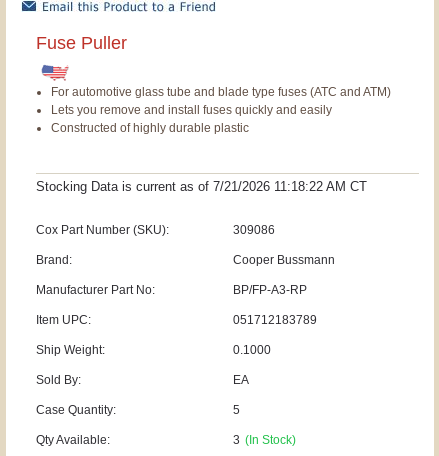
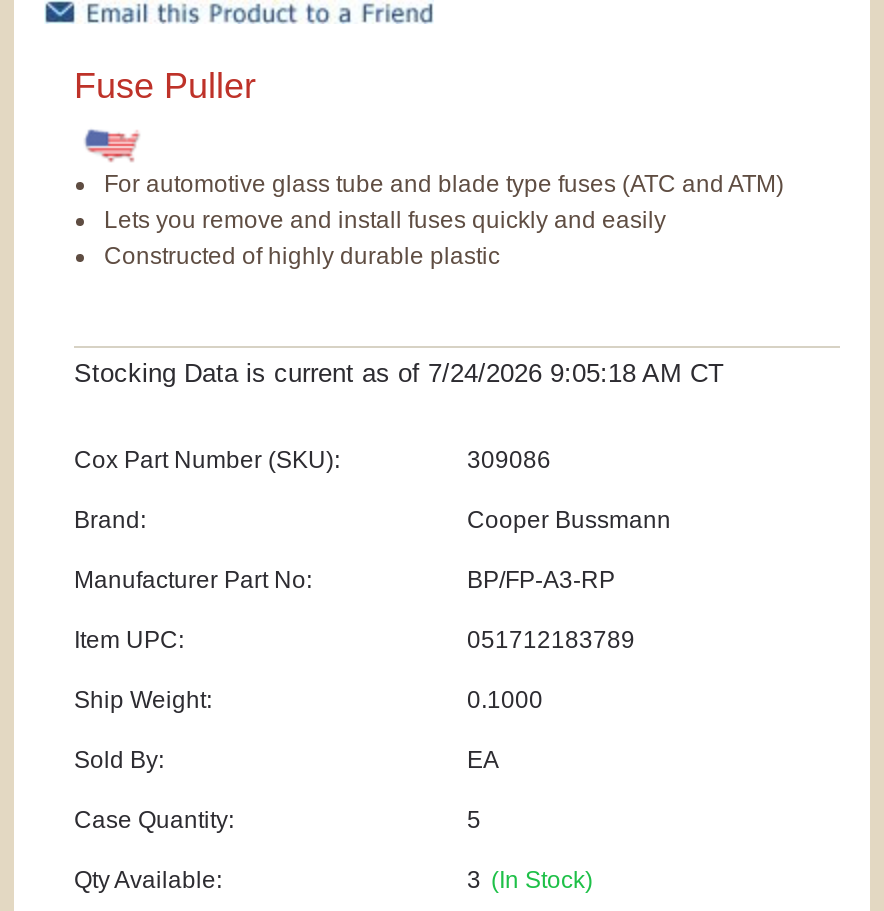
[36,179,367,194] Stocking Data is current as of 7/21/2026 11:18:22 AM CT -> [74,358,724,388] Stocking Data is current as of 7/24/2026 9:05:18 AM CT

